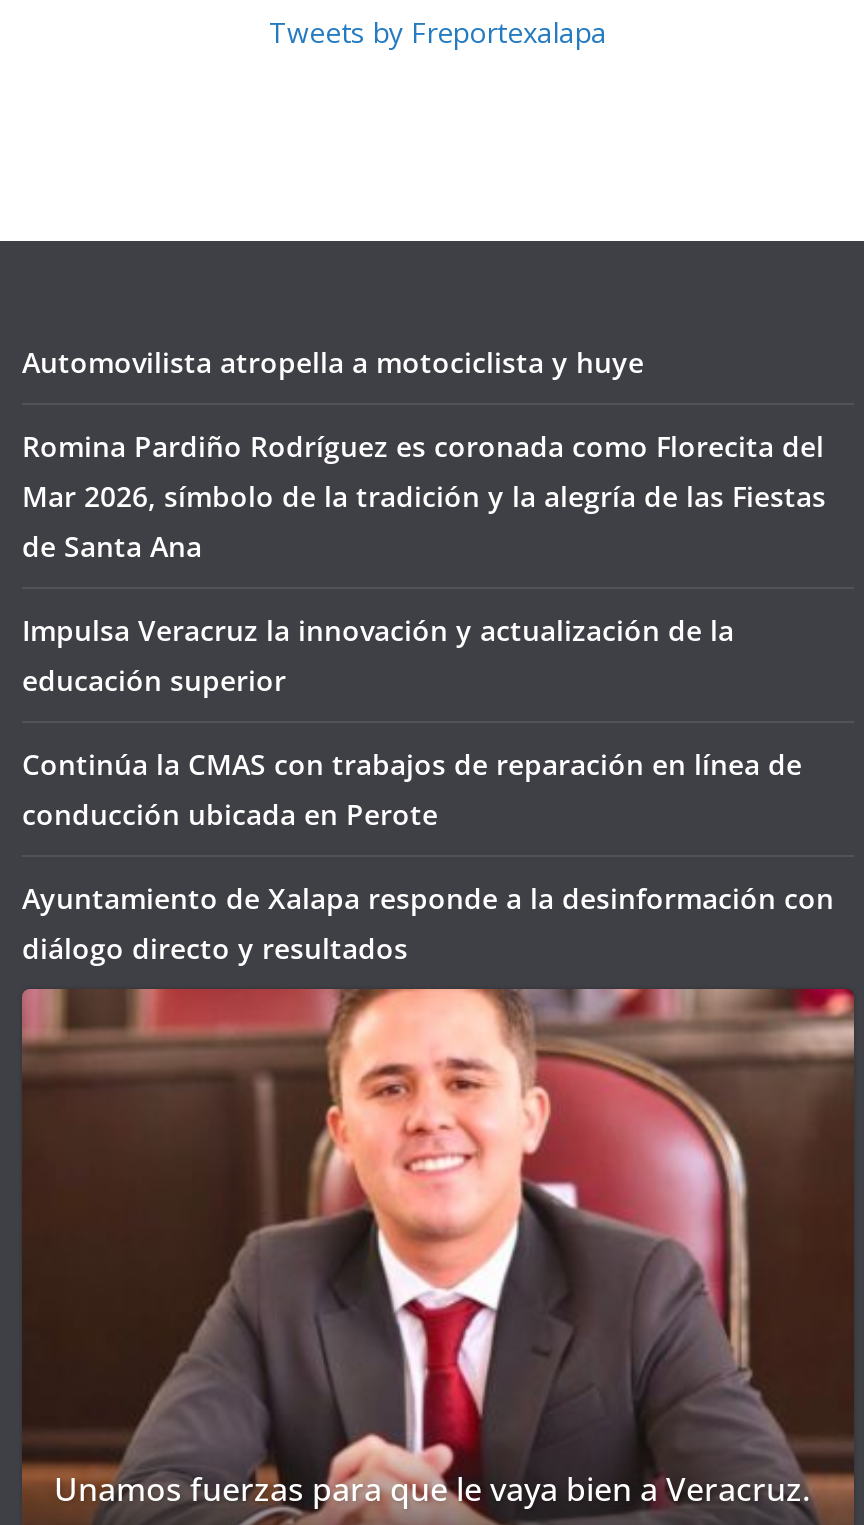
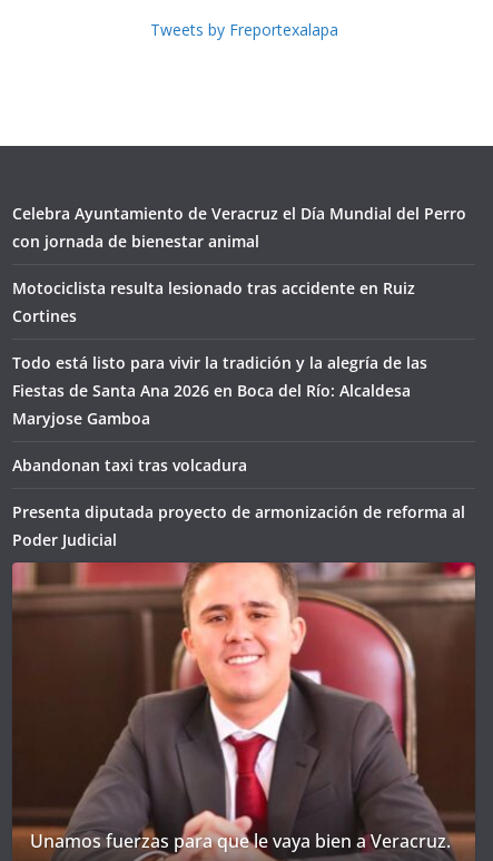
[22,343,644,381] Automovilista atropella a motociclista y huye -> [12,203,466,252] Celebra Ayuntamiento de Veracruz el Día Mundial del Perro | con jornada de bienestar animal
[22,427,826,565] Romina Pardiño Rodríguez es coronada como Florecita del | Mar 2026, símbolo de la tradición y la alegría de las Fiestas | de Santa Ana -> [12,278,415,327] Motociclista resulta lesionado tras accidente en Ruiz | Cortines
[22,611,734,699] Impulsa Veracruz la innovación y actualización de la | educación superior -> [12,352,427,429] Todo está listo para vivir la tradición y la alegría de las | Fiestas de Santa Ana 2026 en Boca del Río: Alcaldesa | Maryjose Gamboa
[22,745,802,833] Continúa la CMAS con trabajos de reparación en línea de | conducción ubicada en Perote -> [12,455,247,476] Abandonan taxi tras volcadura
[22,879,834,967] Ayuntamiento de Xalapa responde a la desinformación con | diálogo directo y resultados -> [12,501,465,550] Presenta diputada proyecto de armonización de reforma al | Poder Judicial

